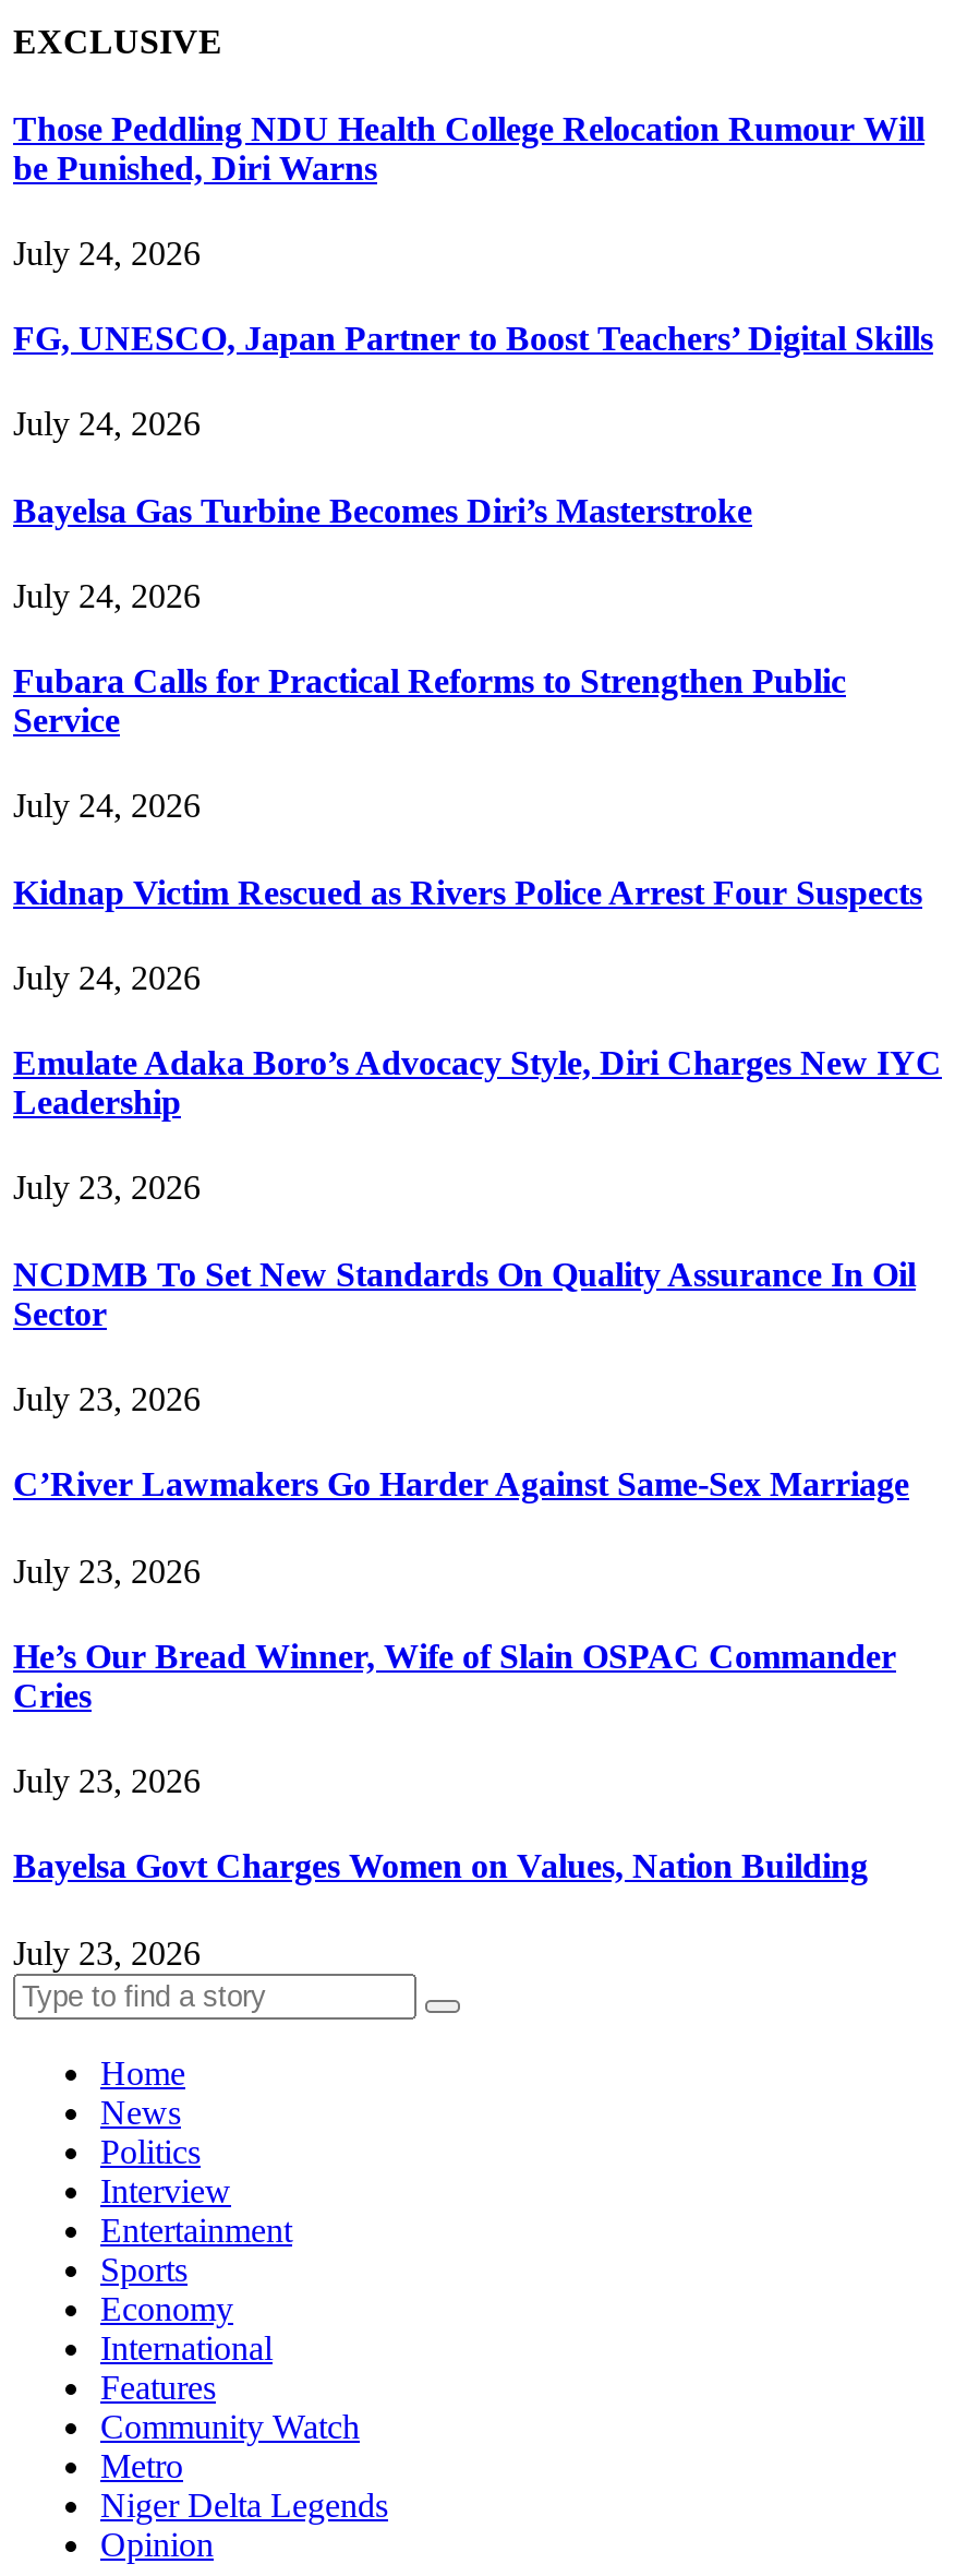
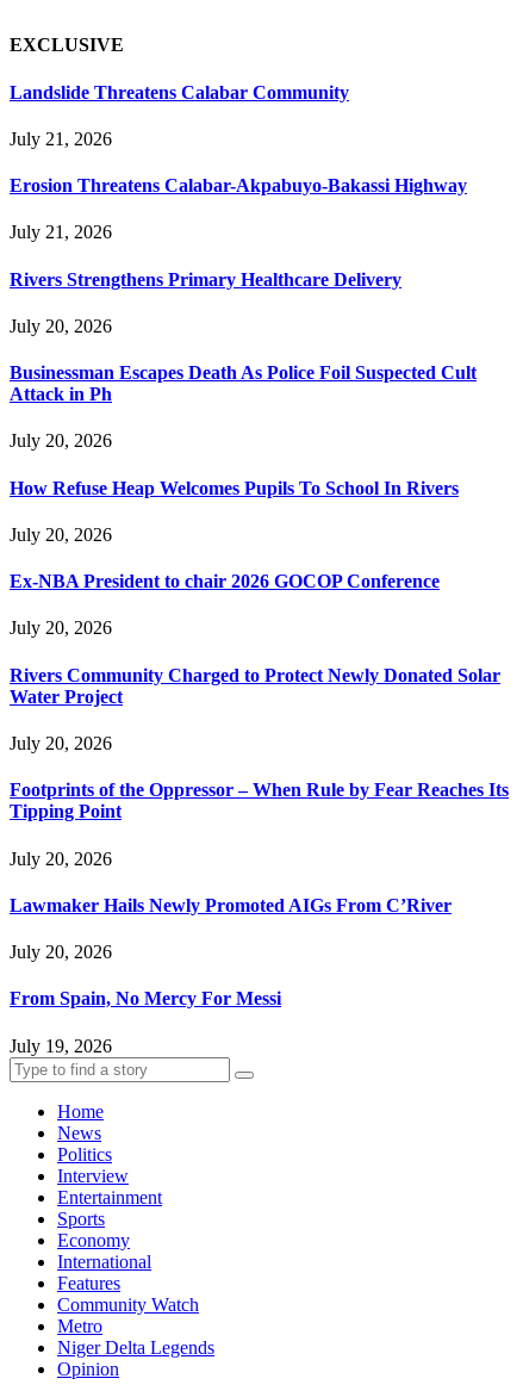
[13,109,924,185] Those Peddling NDU Health College Relocation Rumour Will | be Punished, Diri Warns -> [10,82,349,102] Landslide Threatens Calabar Community
[13,234,201,271] July 24, 2026 -> [10,128,112,149] July 21, 2026
[13,320,933,357] FG, UNESCO, Japan Partner to Boost Teachers’ Digital Skills -> [10,175,467,196] Erosion Threatens Calabar-Akpabuyo-Bakassi Highway
[13,405,201,443] July 24, 2026 -> [10,222,112,242] July 21, 2026
[13,491,752,528] Bayelsa Gas Turbine Becomes Diri’s Masterstroke -> [10,269,401,289] Rivers Strengthens Primary Healthcare Delivery
[13,577,201,614] July 24, 2026 -> [10,316,112,336] July 20, 2026
[13,662,846,739] Fubara Calls for Practical Reforms to Strengthen Public | Service -> [10,362,477,404] Businessman Escapes Death As Police Foil Suspected Cult | Attack in Ph
[13,788,201,825] July 24, 2026 -> [10,431,112,451] July 20, 2026
[13,873,922,910] Kidnap Victim Rescued as Rivers Police Arrest Four Suspects -> [10,478,459,498] How Refuse Heap Welcomes Pupils To School In Rivers
[13,959,201,996] July 24, 2026 -> [10,524,112,545] July 20, 2026
[13,1045,942,1121] Emulate Adaka Boro’s Advocacy Style, Diri Charges New IYC | Leadership -> [10,571,440,591] Ex-NBA President to chair 2026 GOCOP Conference
[13,1170,201,1207] July 23, 2026 -> [10,618,112,638] July 20, 2026
[13,1255,916,1332] NCDMB To Set New Standards On Quality Assurance In Oil | Sector -> [10,665,500,706] Rivers Community Charged to Protect Newly Donated Solar | Water Project
[13,1380,201,1417] July 23, 2026 -> [10,733,112,753] July 20, 2026
[13,1466,909,1503] C’River Lawmakers Go Harder Against Same-Sex Marriage -> [10,780,509,821] Footprints of the Oppressor – When Rule by Fear Reaches Its | Tipping Point
[13,1551,201,1589] July 23, 2026 -> [10,848,112,868] July 20, 2026
[13,1637,896,1714] He’s Our Bread Winner, Wife of Slain OSPAC Commander | Cries -> [10,895,452,915] Lawmaker Hails Newly Promoted AIGs From C’River
[13,1762,201,1799] July 23, 2026 -> [10,942,112,962] July 20, 2026
[13,1848,868,1885] Bayelsa Govt Charges Women on Values, Nation Building -> [10,988,281,1009] From Spain, No Mercy For Messi
[13,1934,201,1971] July 23, 2026 -> [10,1035,112,1056] July 19, 2026

